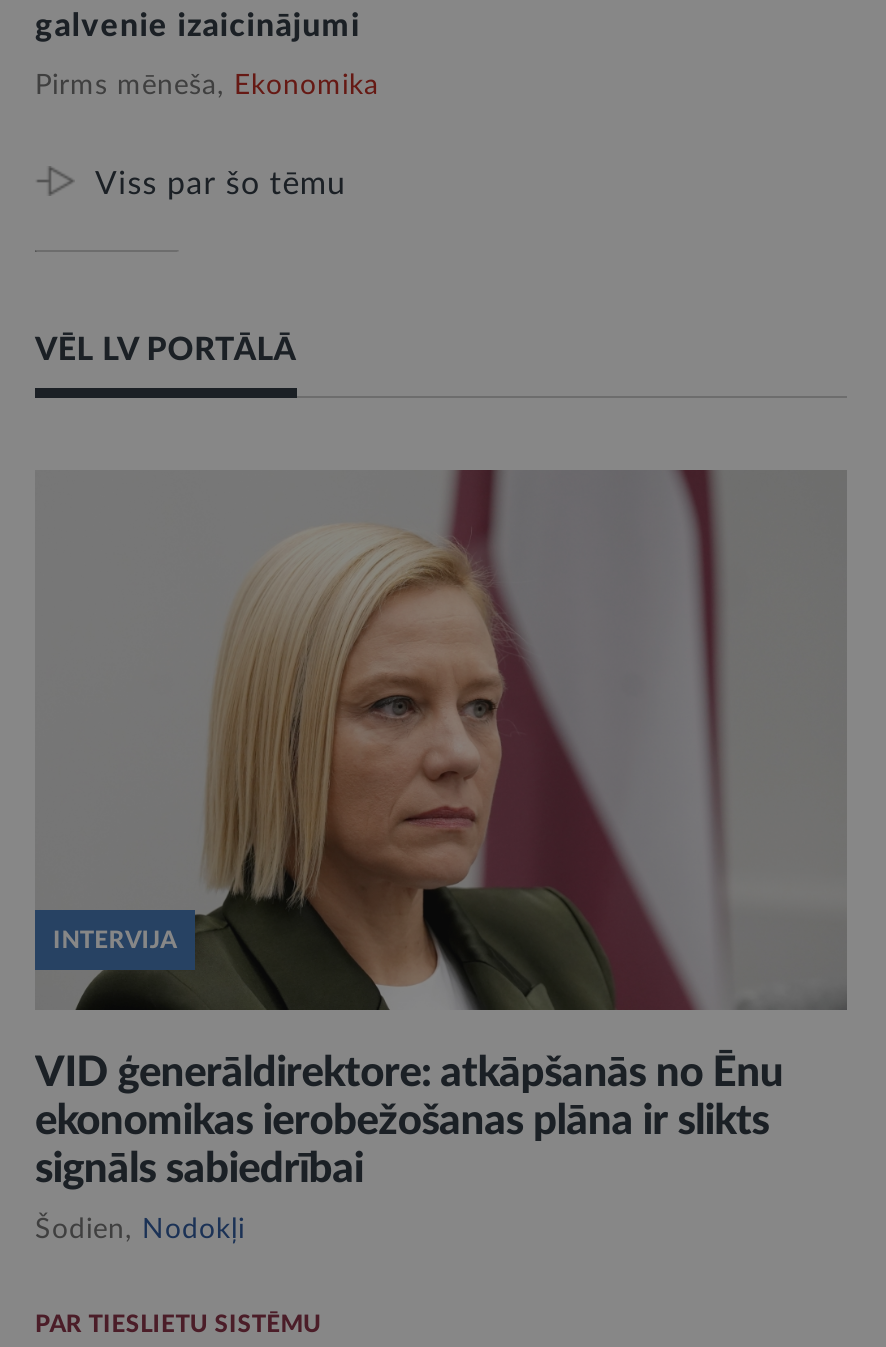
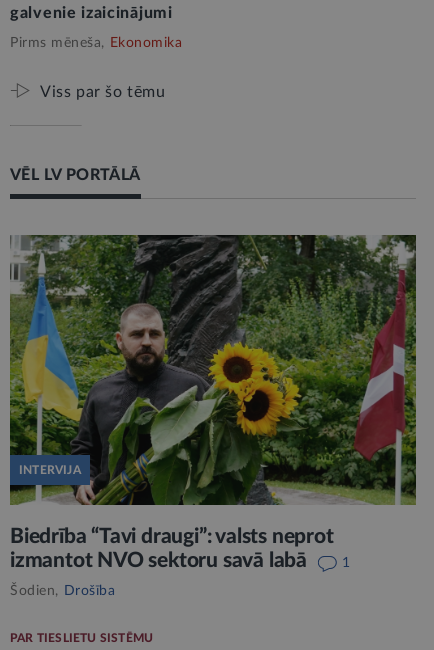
[35,468,847,1190] [image] | VID ģenerāldirektore: atkāpšanās no Ēnu | ekonomikas ierobežošanas plāna ir slikts | signāls sabiedrībai -> [9,234,417,571] [image] | Biedrība “Tavi draugi”: valsts neprot | izmantot NVO sektoru savā labā | 1
[35,1216,245,1244] Šodien, Nodokļi -> [10,584,115,598] Šodien, Drošība

